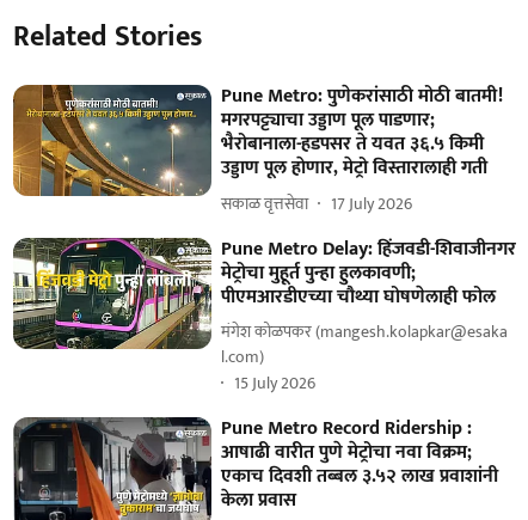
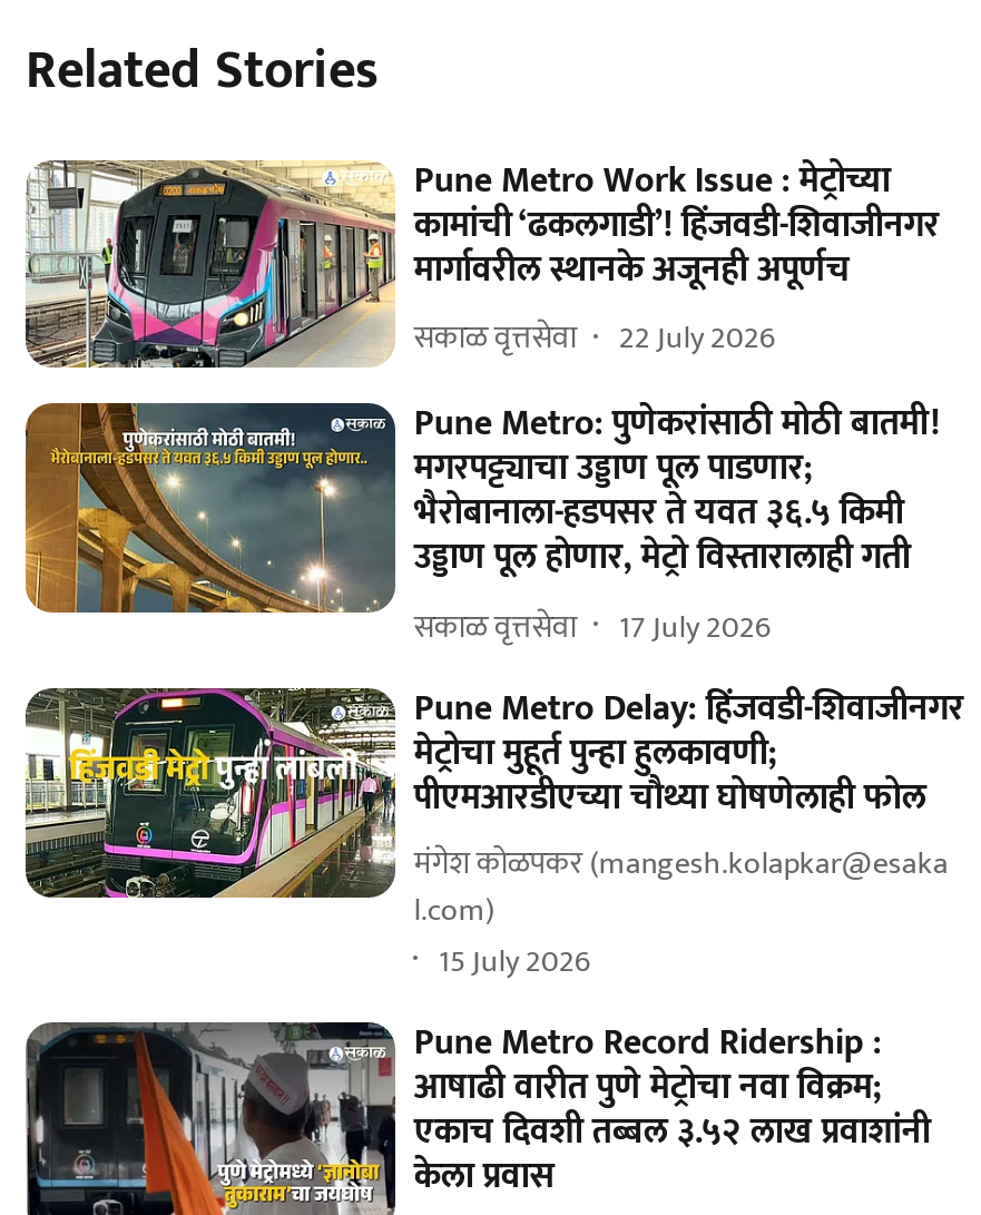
none -> [23,150,940,370] [image] | Pune Metro Work Issue : मेट्रोच्या | कामांची ‘ढकलगाडी’! हिंजवडी-शिवाजीनगर | मार्गावरील स्थानके अजूनही अपूर्णच | सकाळ वृत्तसेवा | 22 July 2026

